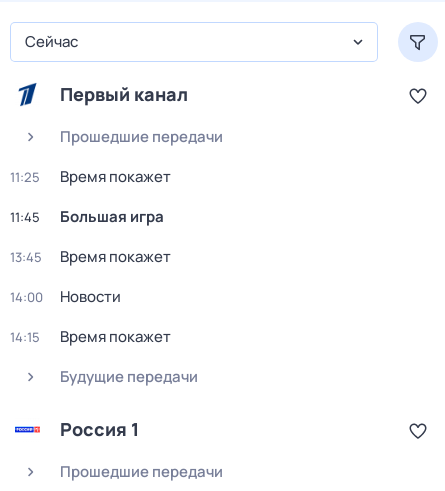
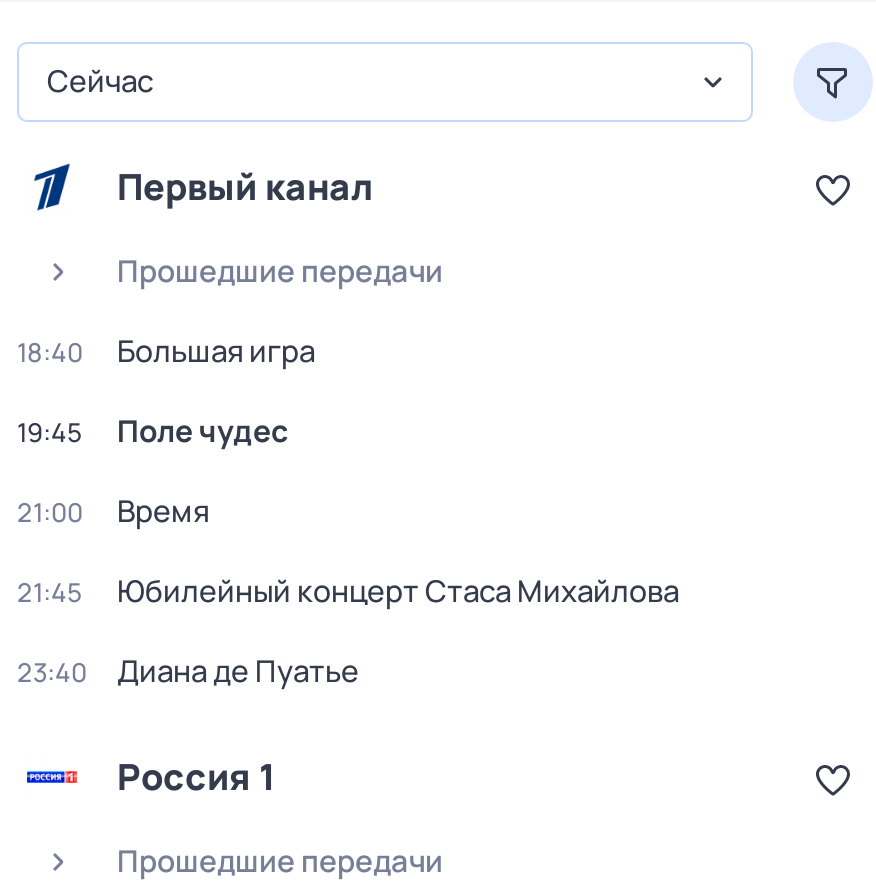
[10,166,171,226] 11:25 | Время покажет | 11:45 -> [17,334,83,370] 18:40
[10,246,171,267] 13:45 | Время покажет -> [17,410,289,452] 19:45 | Поле чудес
[10,286,121,307] 14:00 | Новости -> [17,490,209,532] 21:00 | Время
[10,326,171,347] 14:15 | Время покажет -> [17,570,679,612] 21:45 | Юбилейный концерт Стаса Михайлова
[60,366,198,387] Будущие передачи -> [17,650,359,692] 23:40 | Диана де Пуатье

